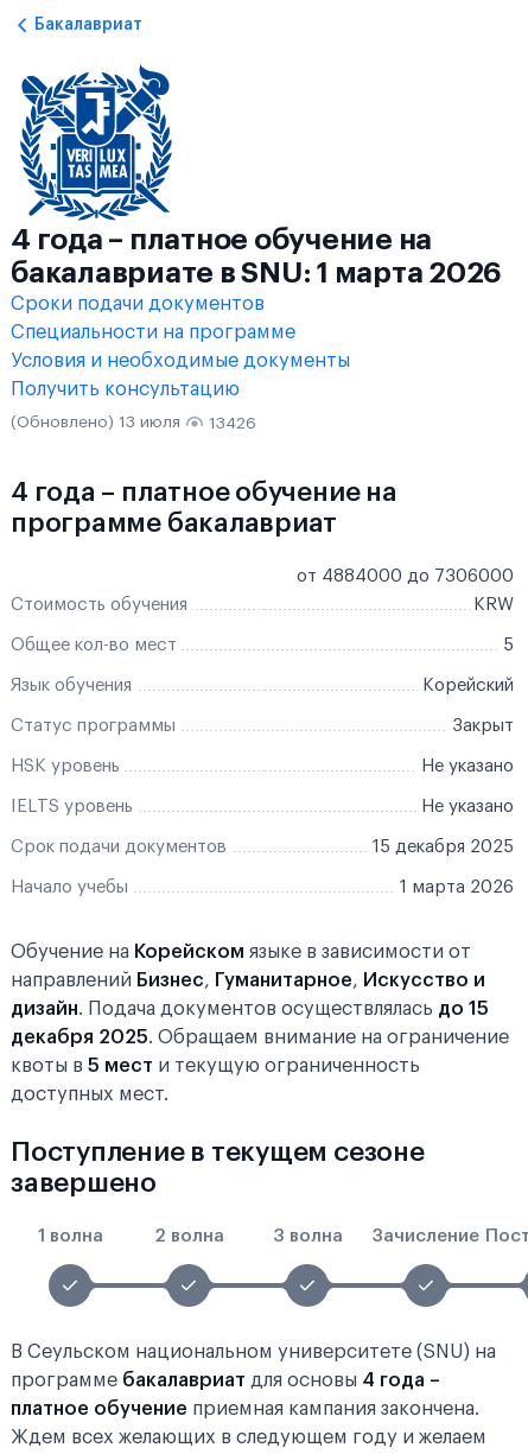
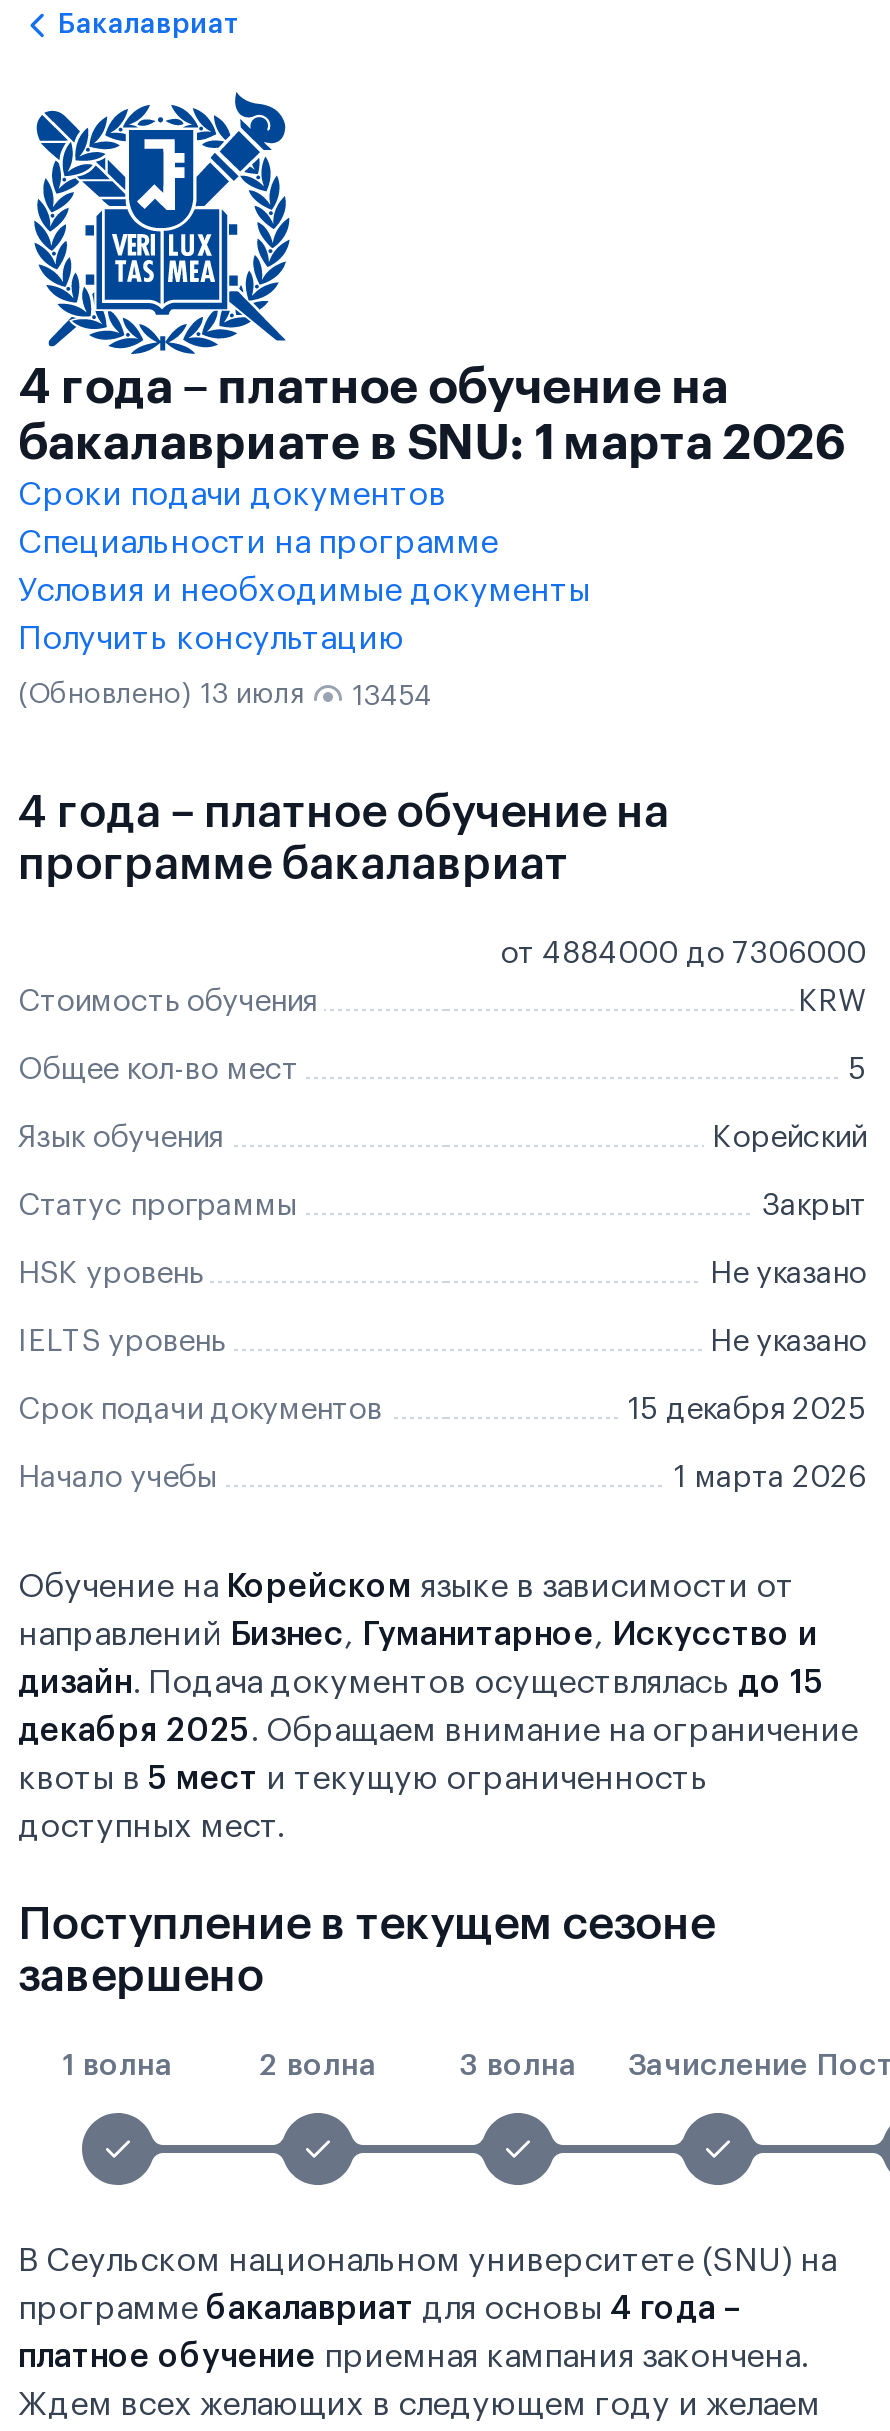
[11,414,256,432] (Обновлено) 13 июля 13426 -> [18,681,432,711] (Обновлено) 13 июля 13454

